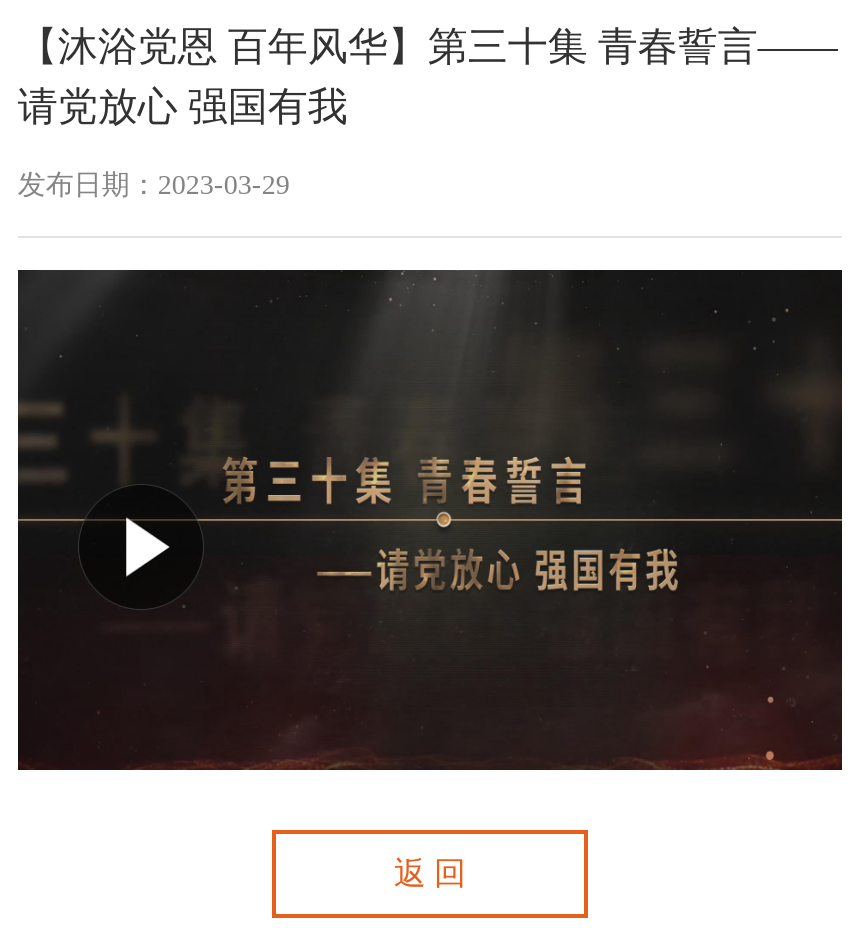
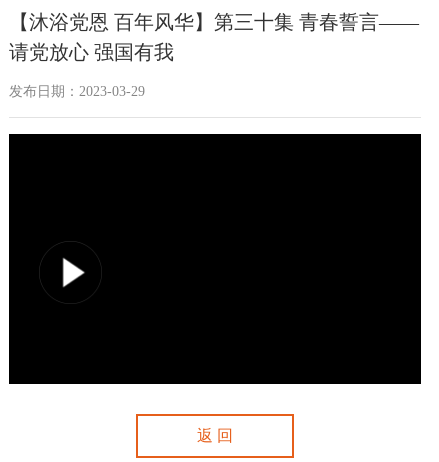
[18,270,842,772] [image] -> none

